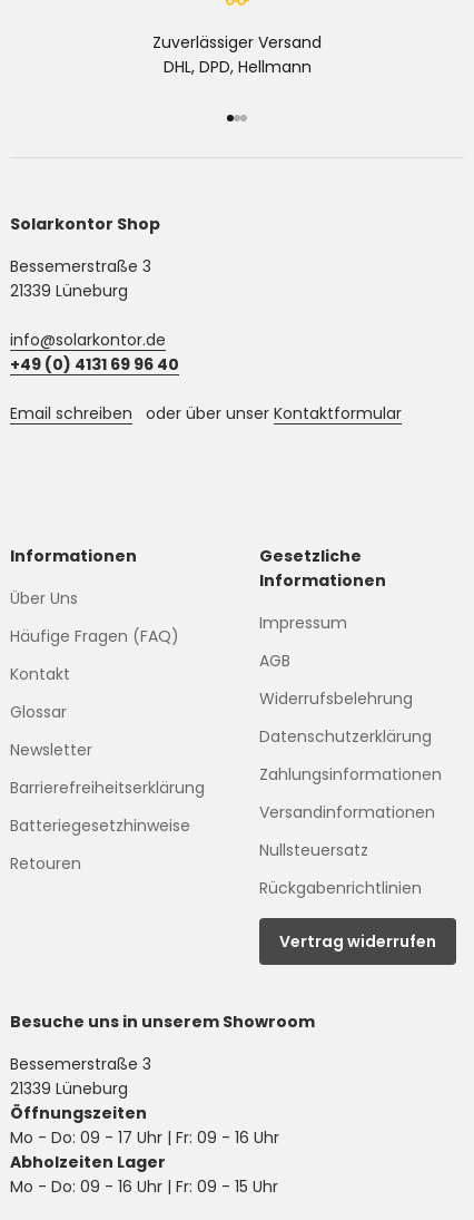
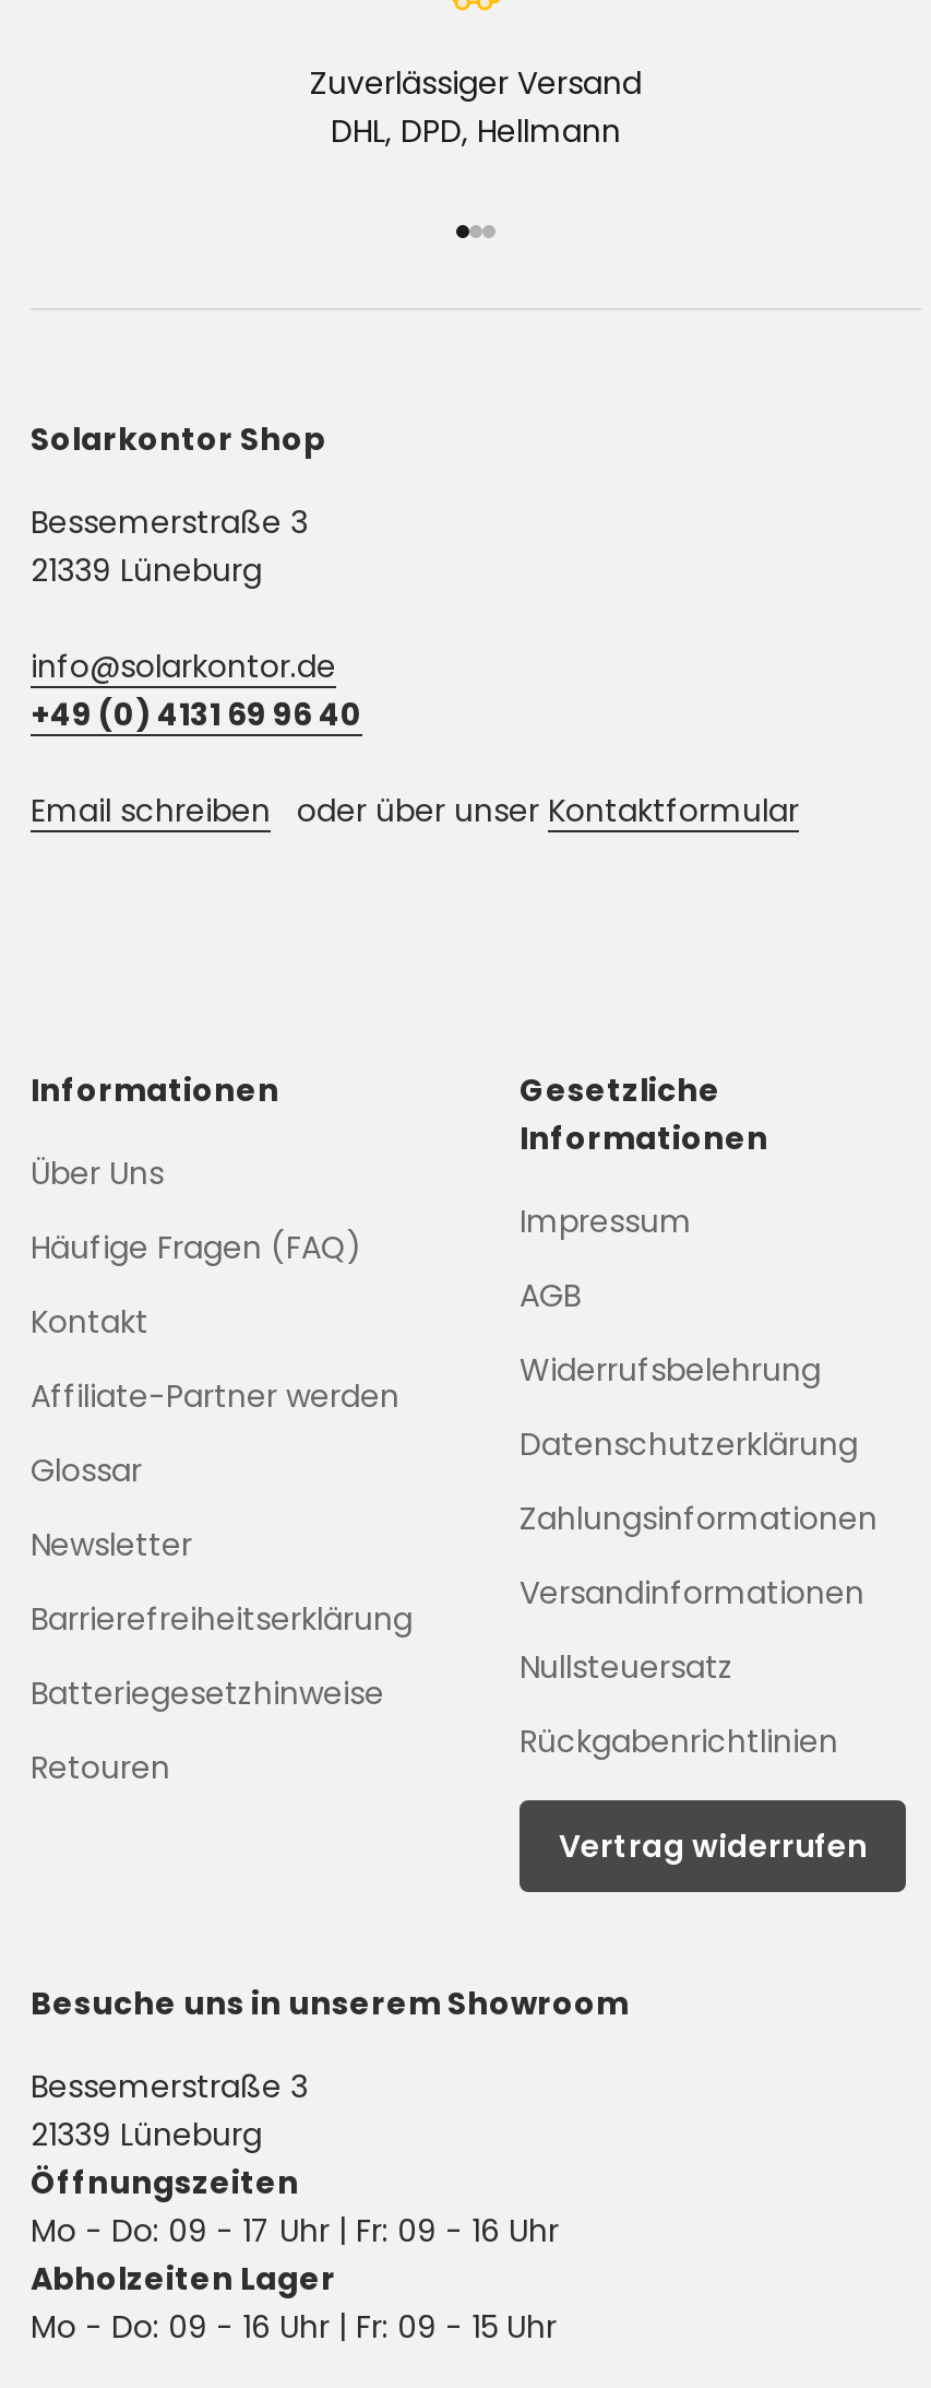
moved [10,701,205,875] -> [31,1449,413,1790]: Glossar | Newsletter | Barrierefreiheitserklärung | Batteriegesetzhinweise | Retouren
none -> [31,1374,399,1418] Affiliate-Partner werden

